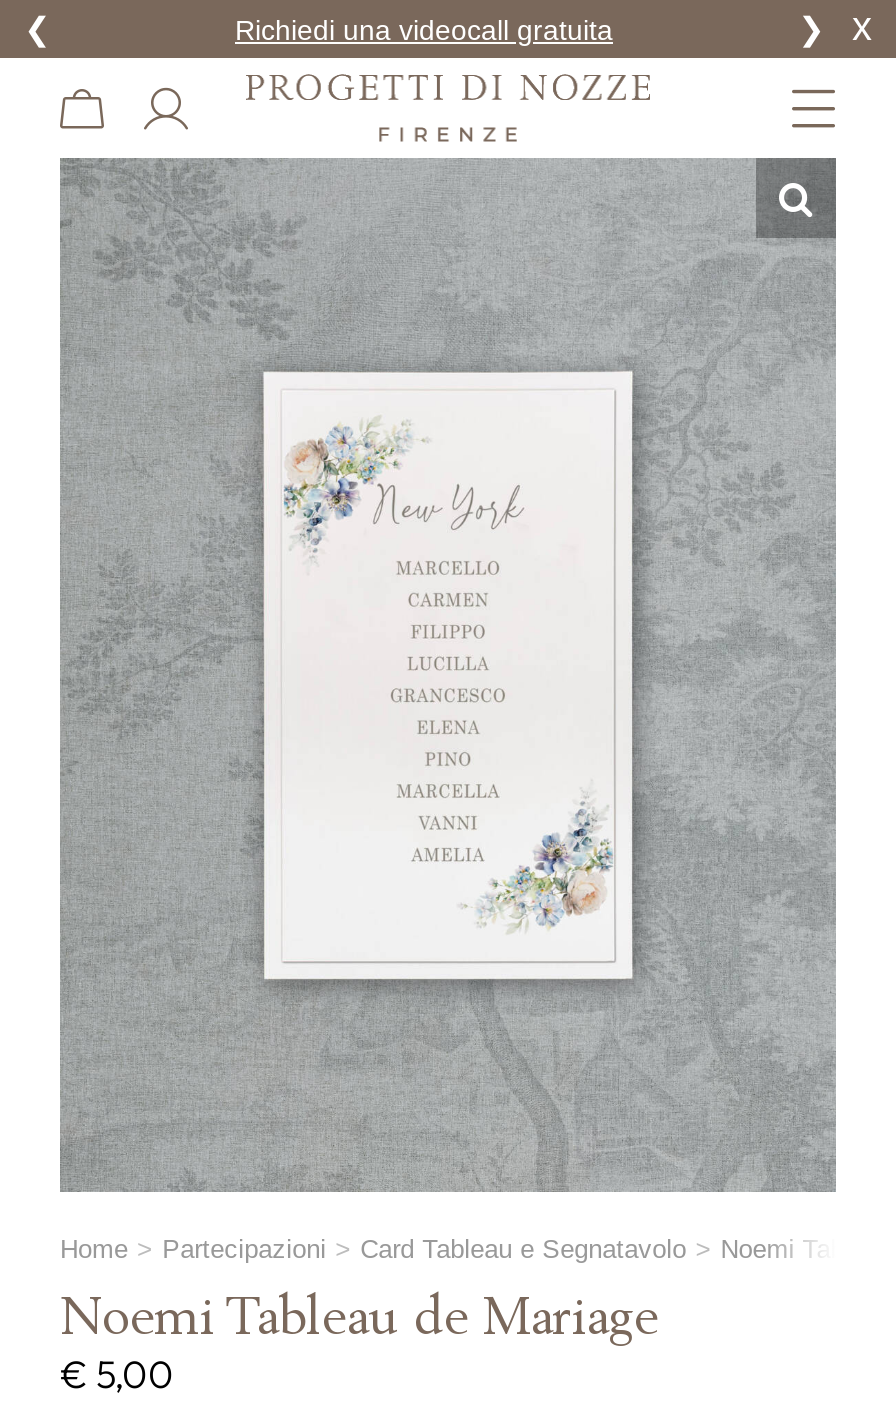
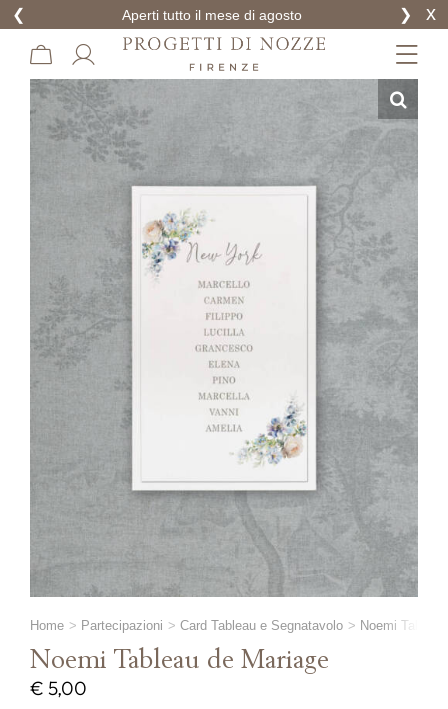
[235,13,613,45] Richiedi una videocall gratuita -> [122,6,302,22] Aperti tutto il mese di agosto

